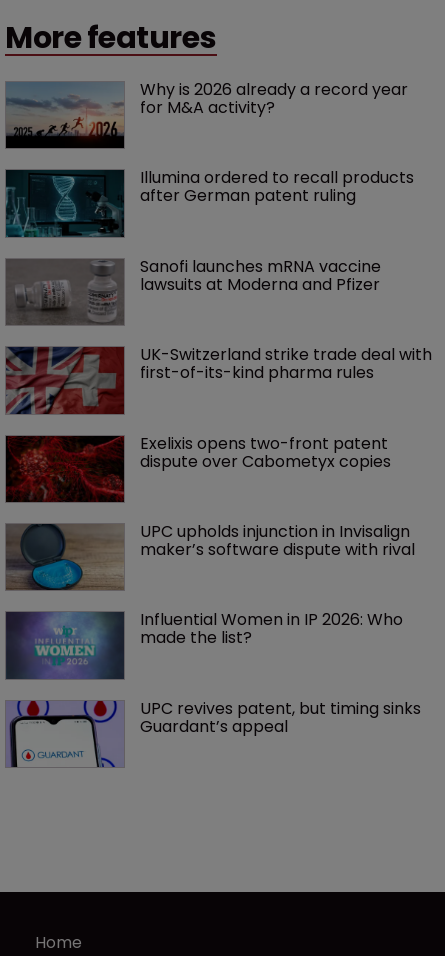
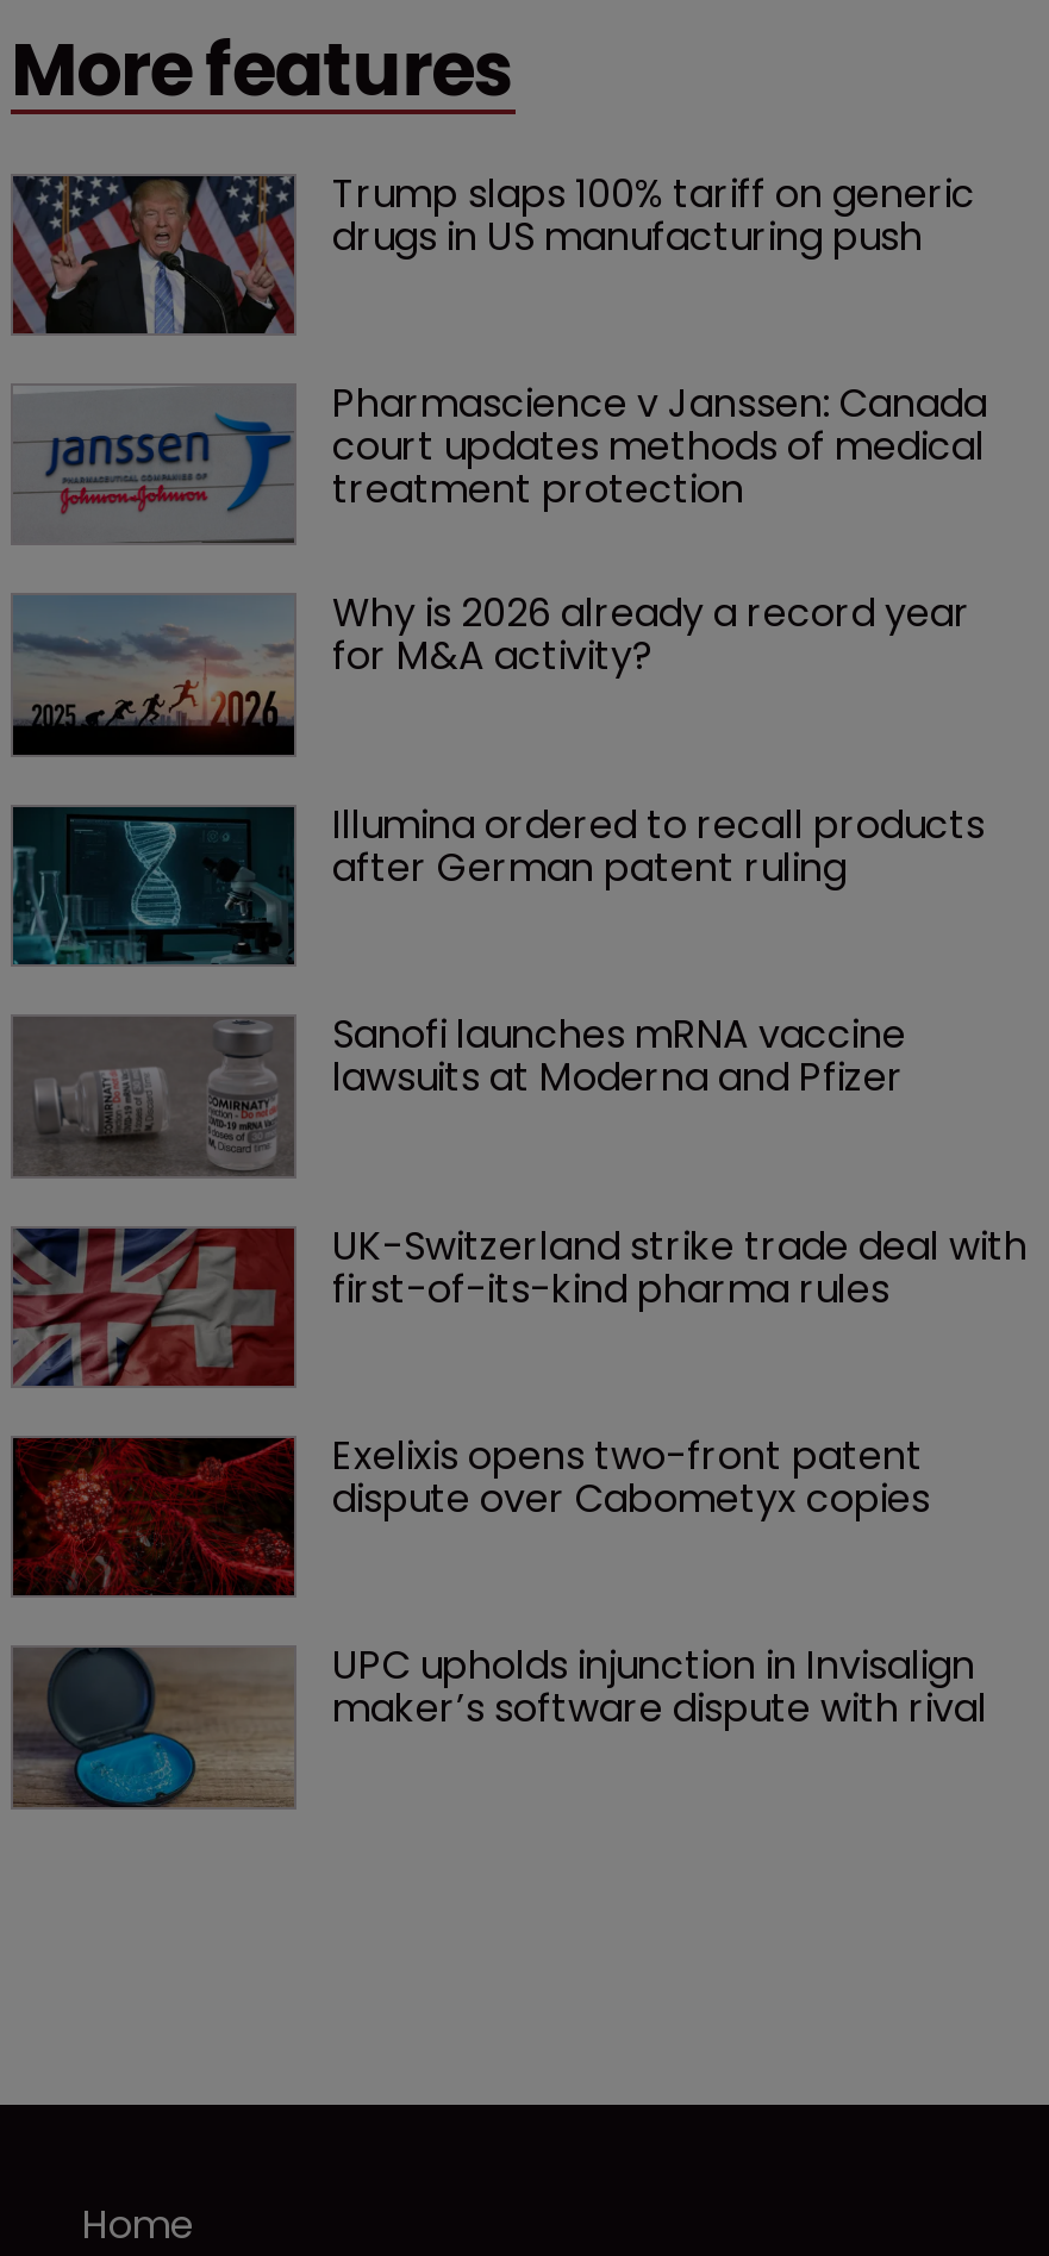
none -> [11,165,997,516] [image] | Trump slaps 100% tariff on generic | drugs in US manufacturing push | Pharmascience v Janssen: Canada | court updates methods of medical | treatment protection
none -> [13,385,294,544] [image]
moved [6,78,436,561] -> [13,586,1037,1736]: [image] | Why is 2026 already a record year | for M&A activity? | ... | UPC upholds injunction in Invisalign | maker’s software dispute with rival
[5,608,425,738] [image] | Influential Women in IP 2026: Who | made the list? | UPC revives patent, but timing sinks | Guardant’s appeal -> none
[6,700,124,768] [image] -> none

